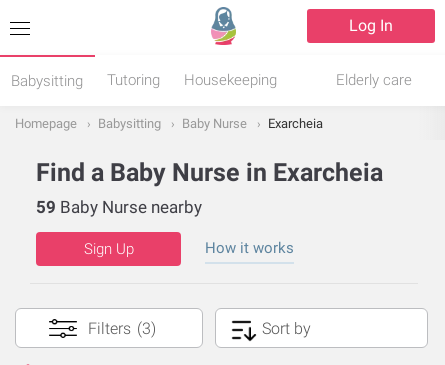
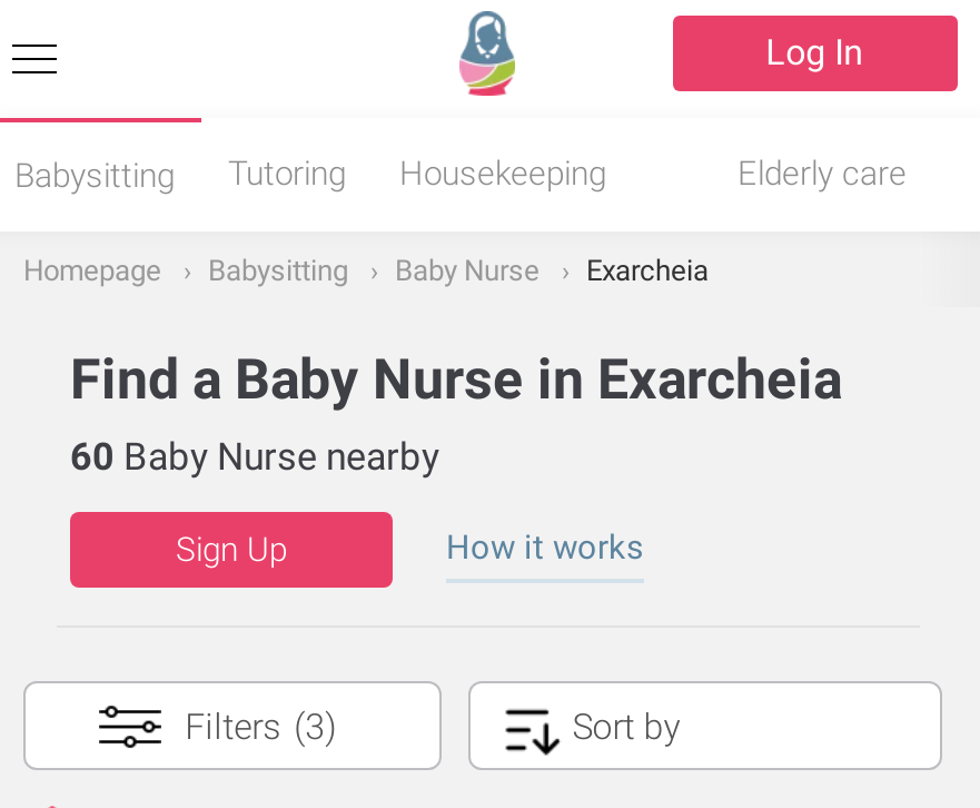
[36,197,202,217] 59 Baby Nurse nearby -> [70,434,439,479] 60 Baby Nurse nearby

